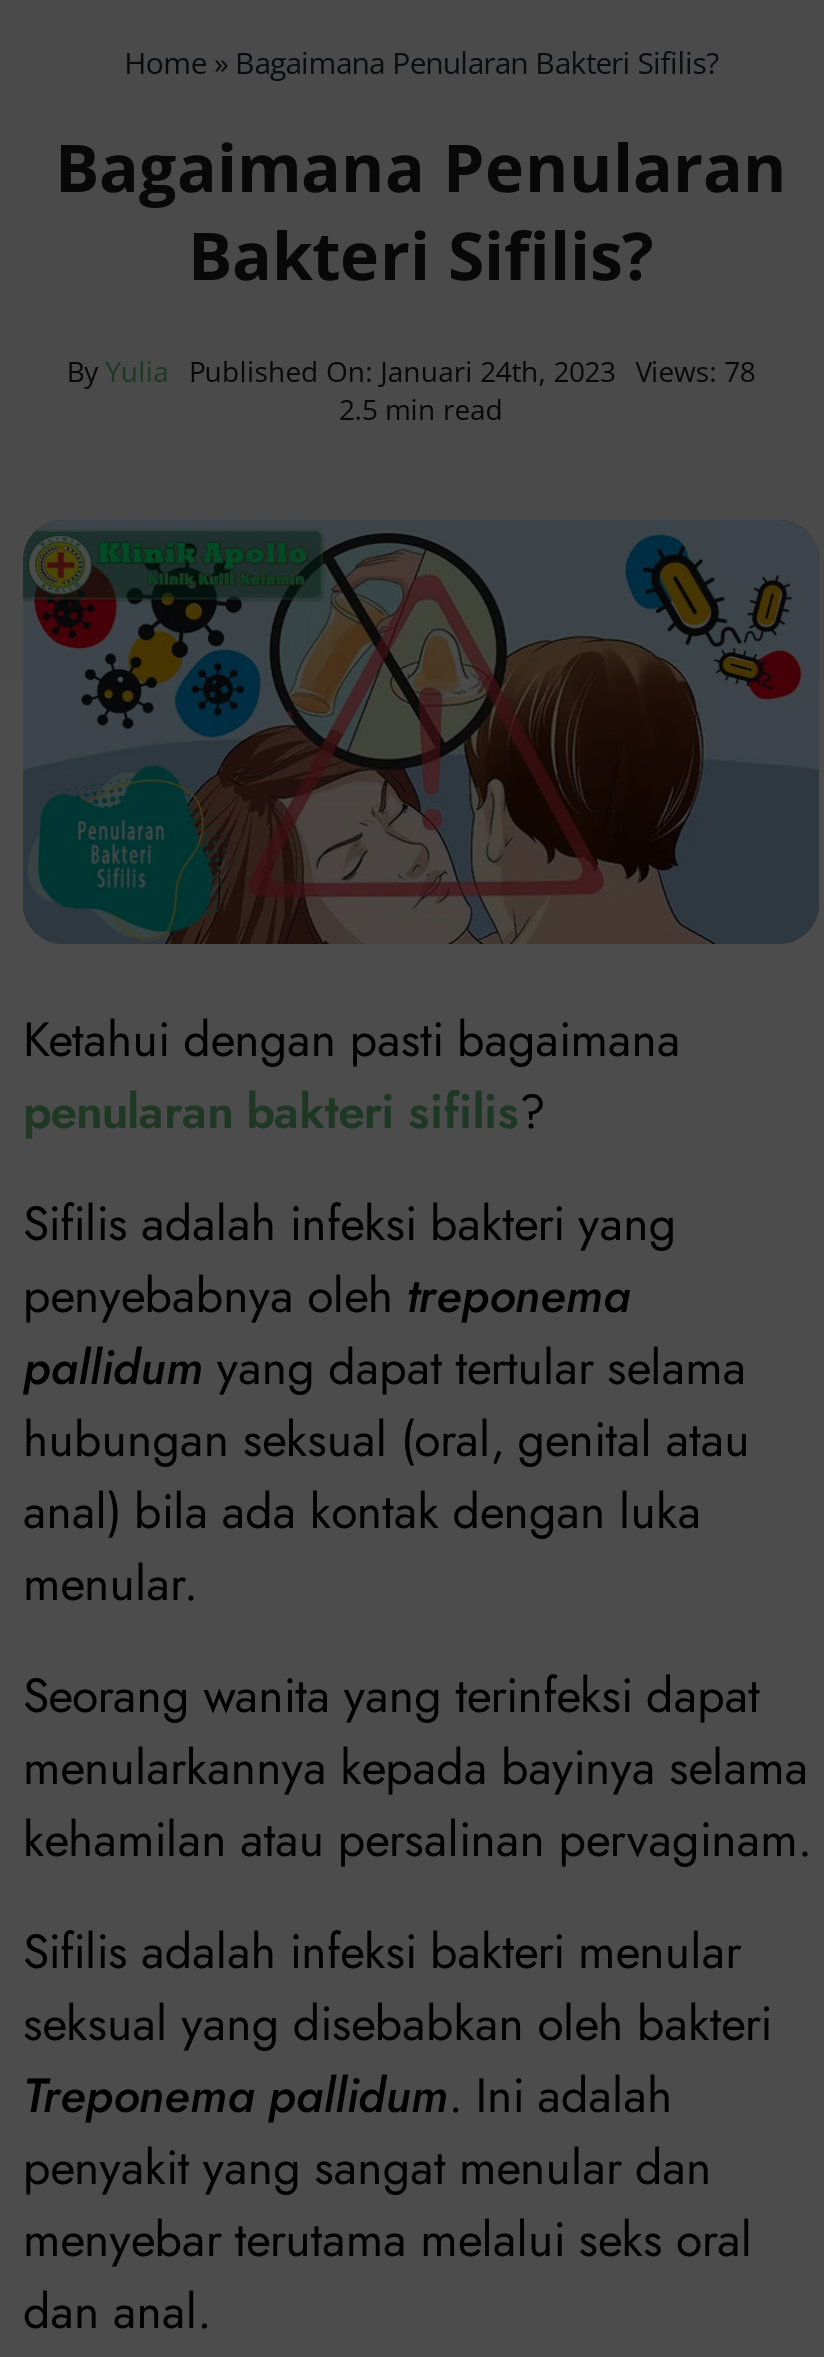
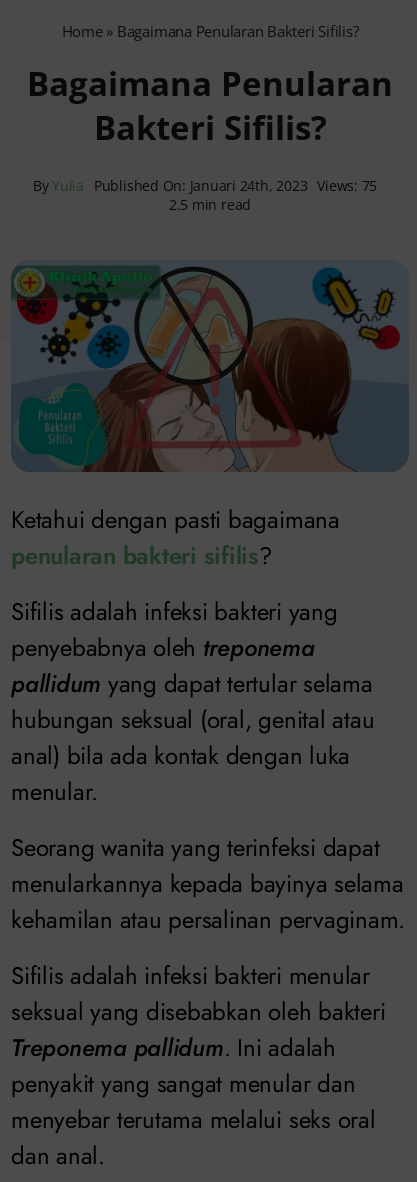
[67,351,755,389] By Yulia Published On: Januari 24th, 2023 Views: 78 -> [33,176,377,195] By Yulia Published On: Januari 24th, 2023 Views: 75

